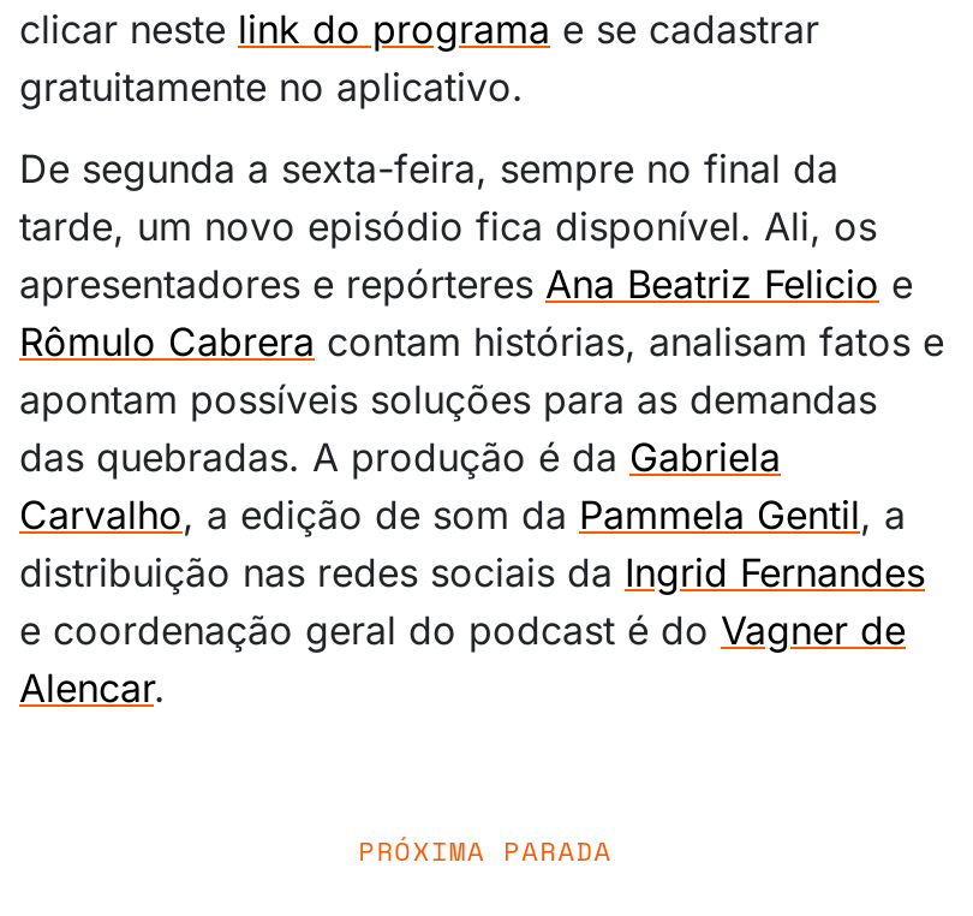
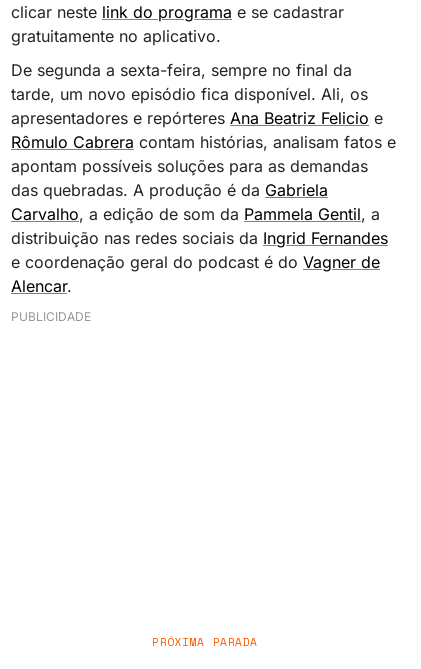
none -> [11,309,91,324] PUBLICIDADE

